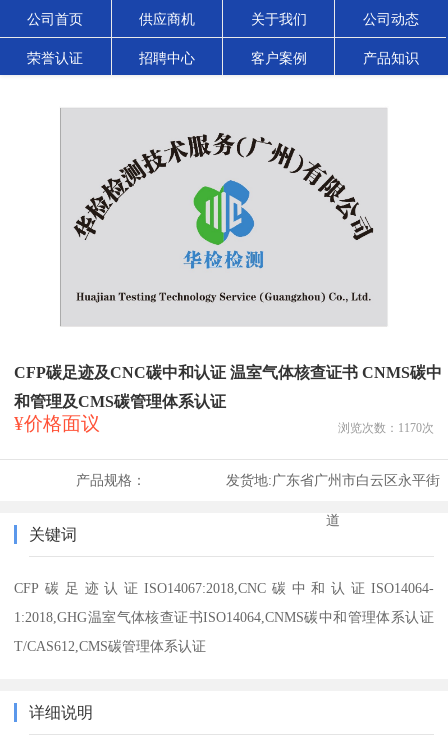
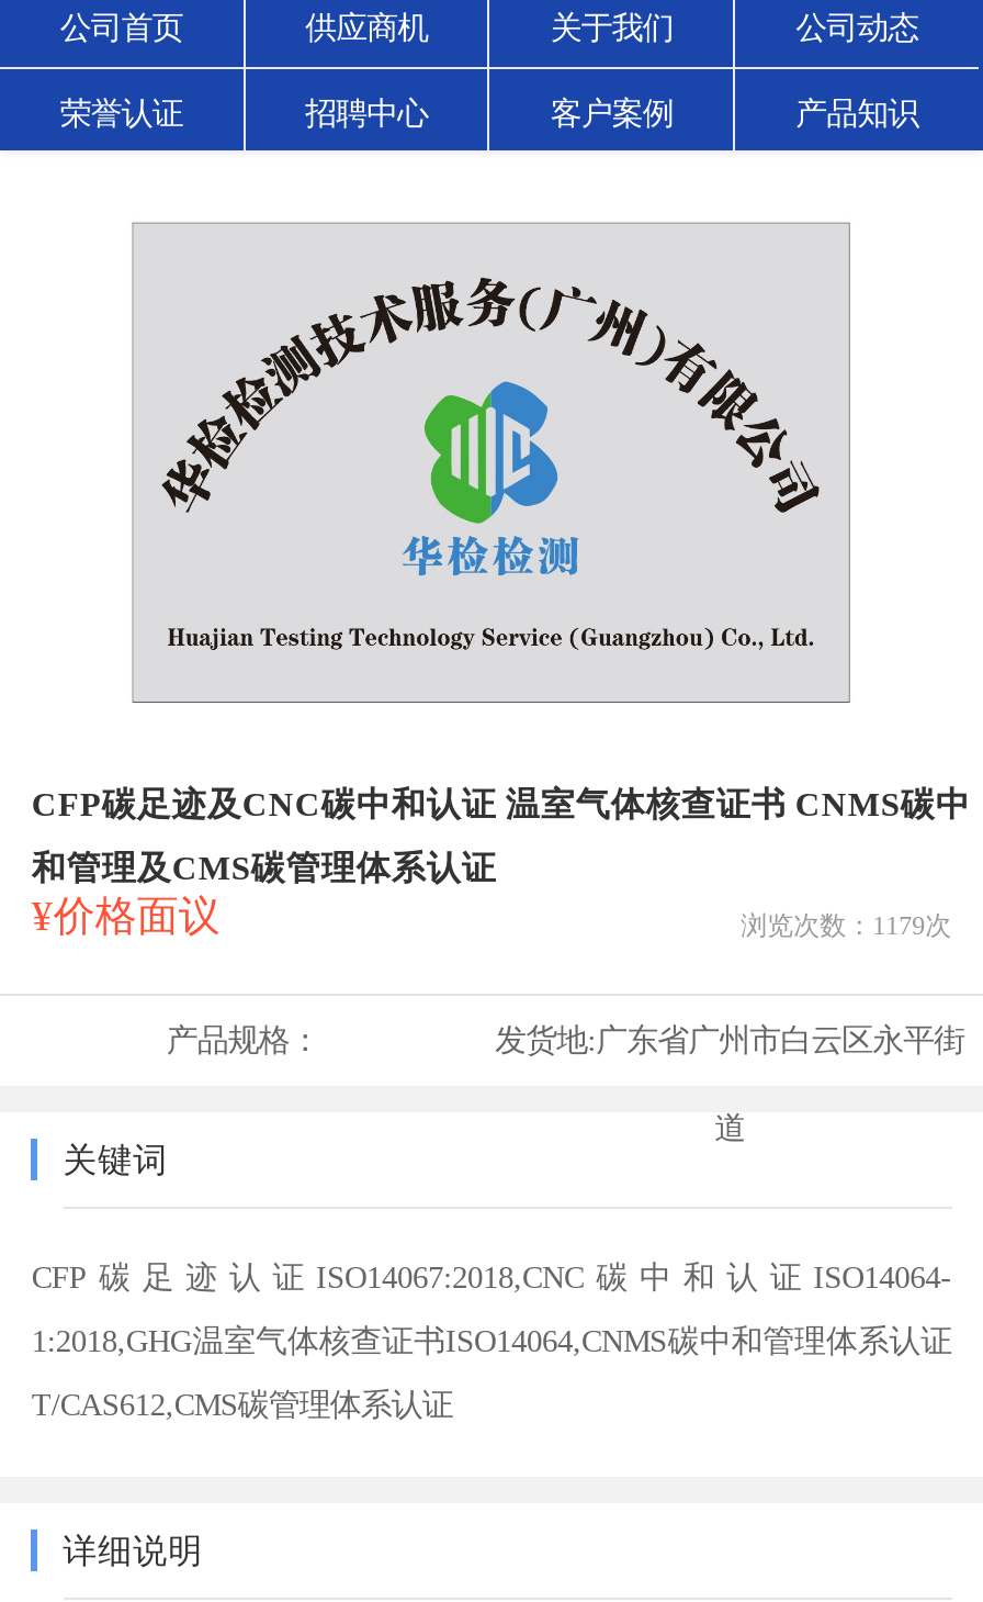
[338,421,434,435] 浏览次数：1170次 -> [741,910,952,941] 浏览次数：1179次

